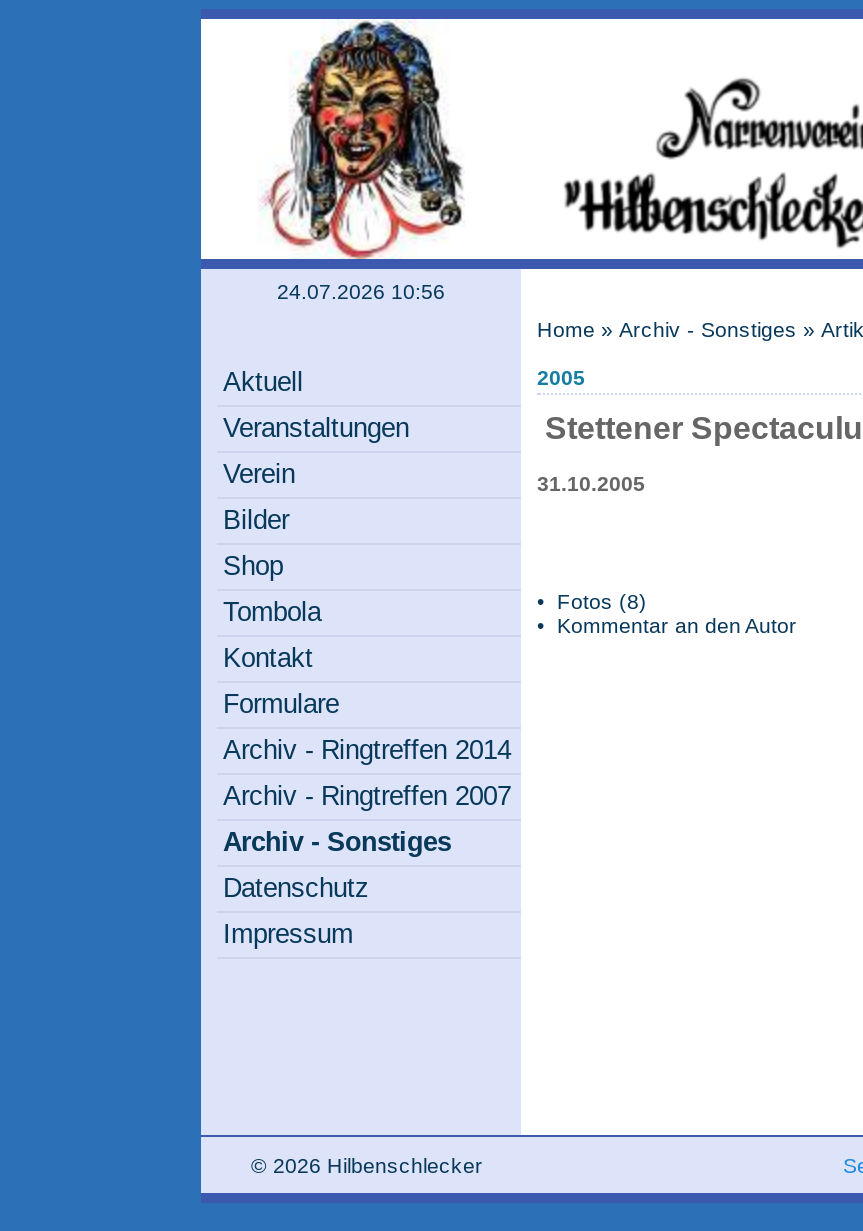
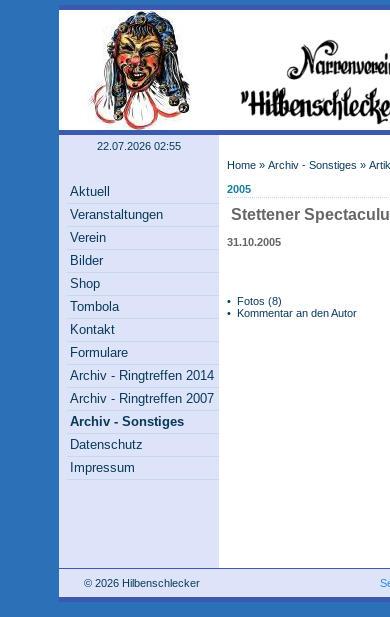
[277,279,445,303] 24.07.2026 10:56 -> [97,140,181,152] 22.07.2026 02:55

